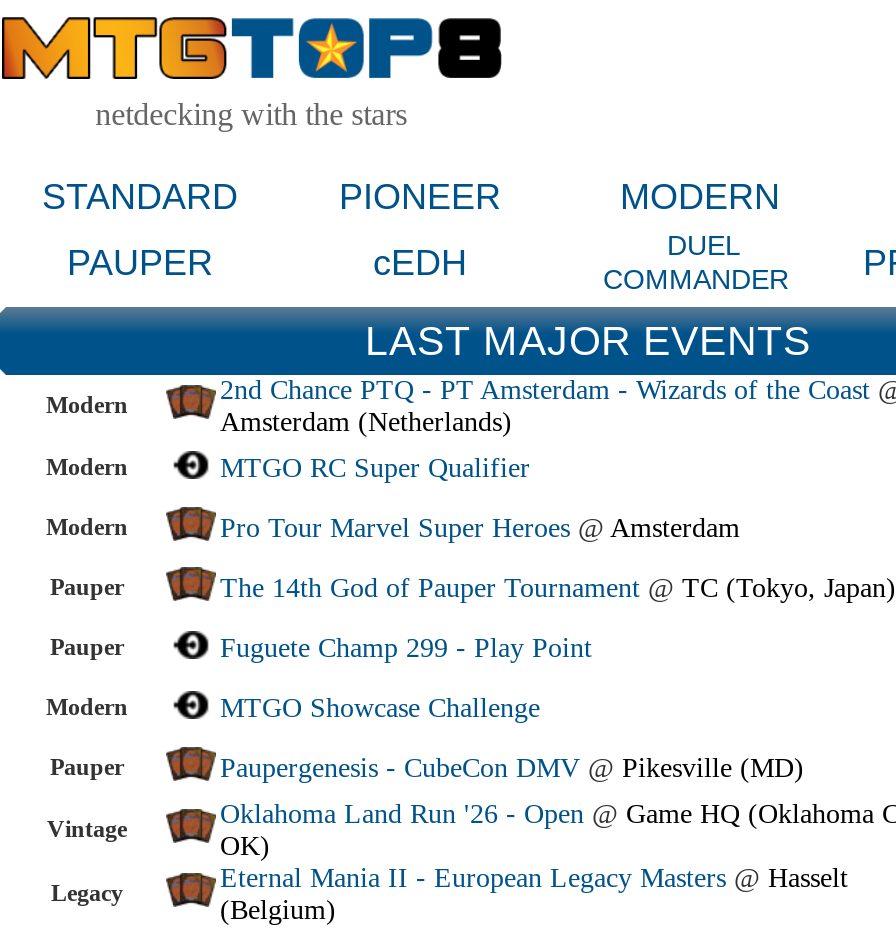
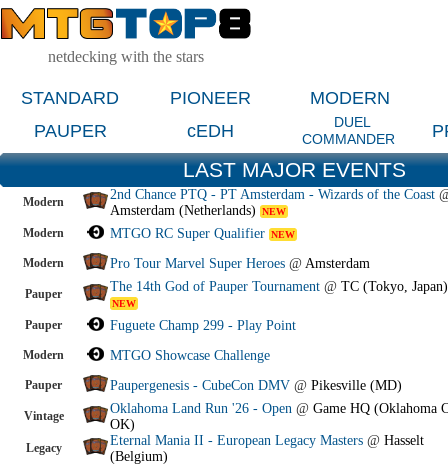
[220,407,512,437] Amsterdam (Netherlands) -> [110,203,286,218] Amsterdam (Netherlands) NEW
[220,453,530,483] MTGO RC Super Qualifier -> [110,226,295,241] MTGO RC Super Qualifier NEW
none -> [112,298,136,309] NEW

